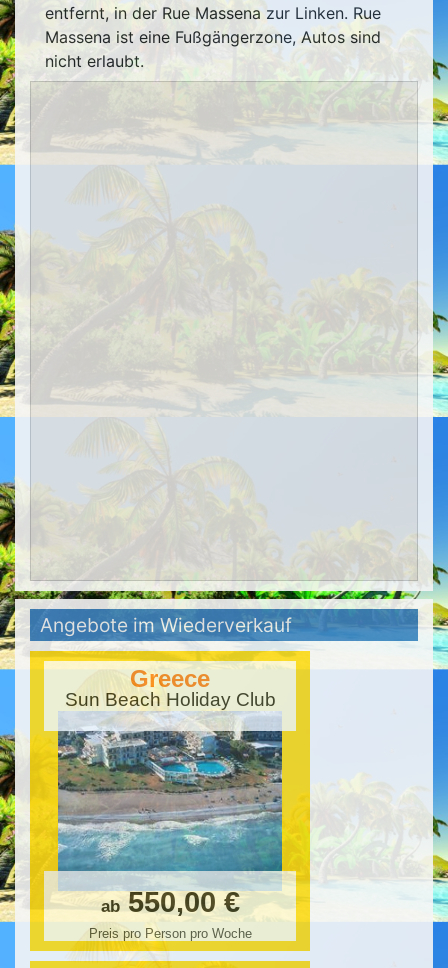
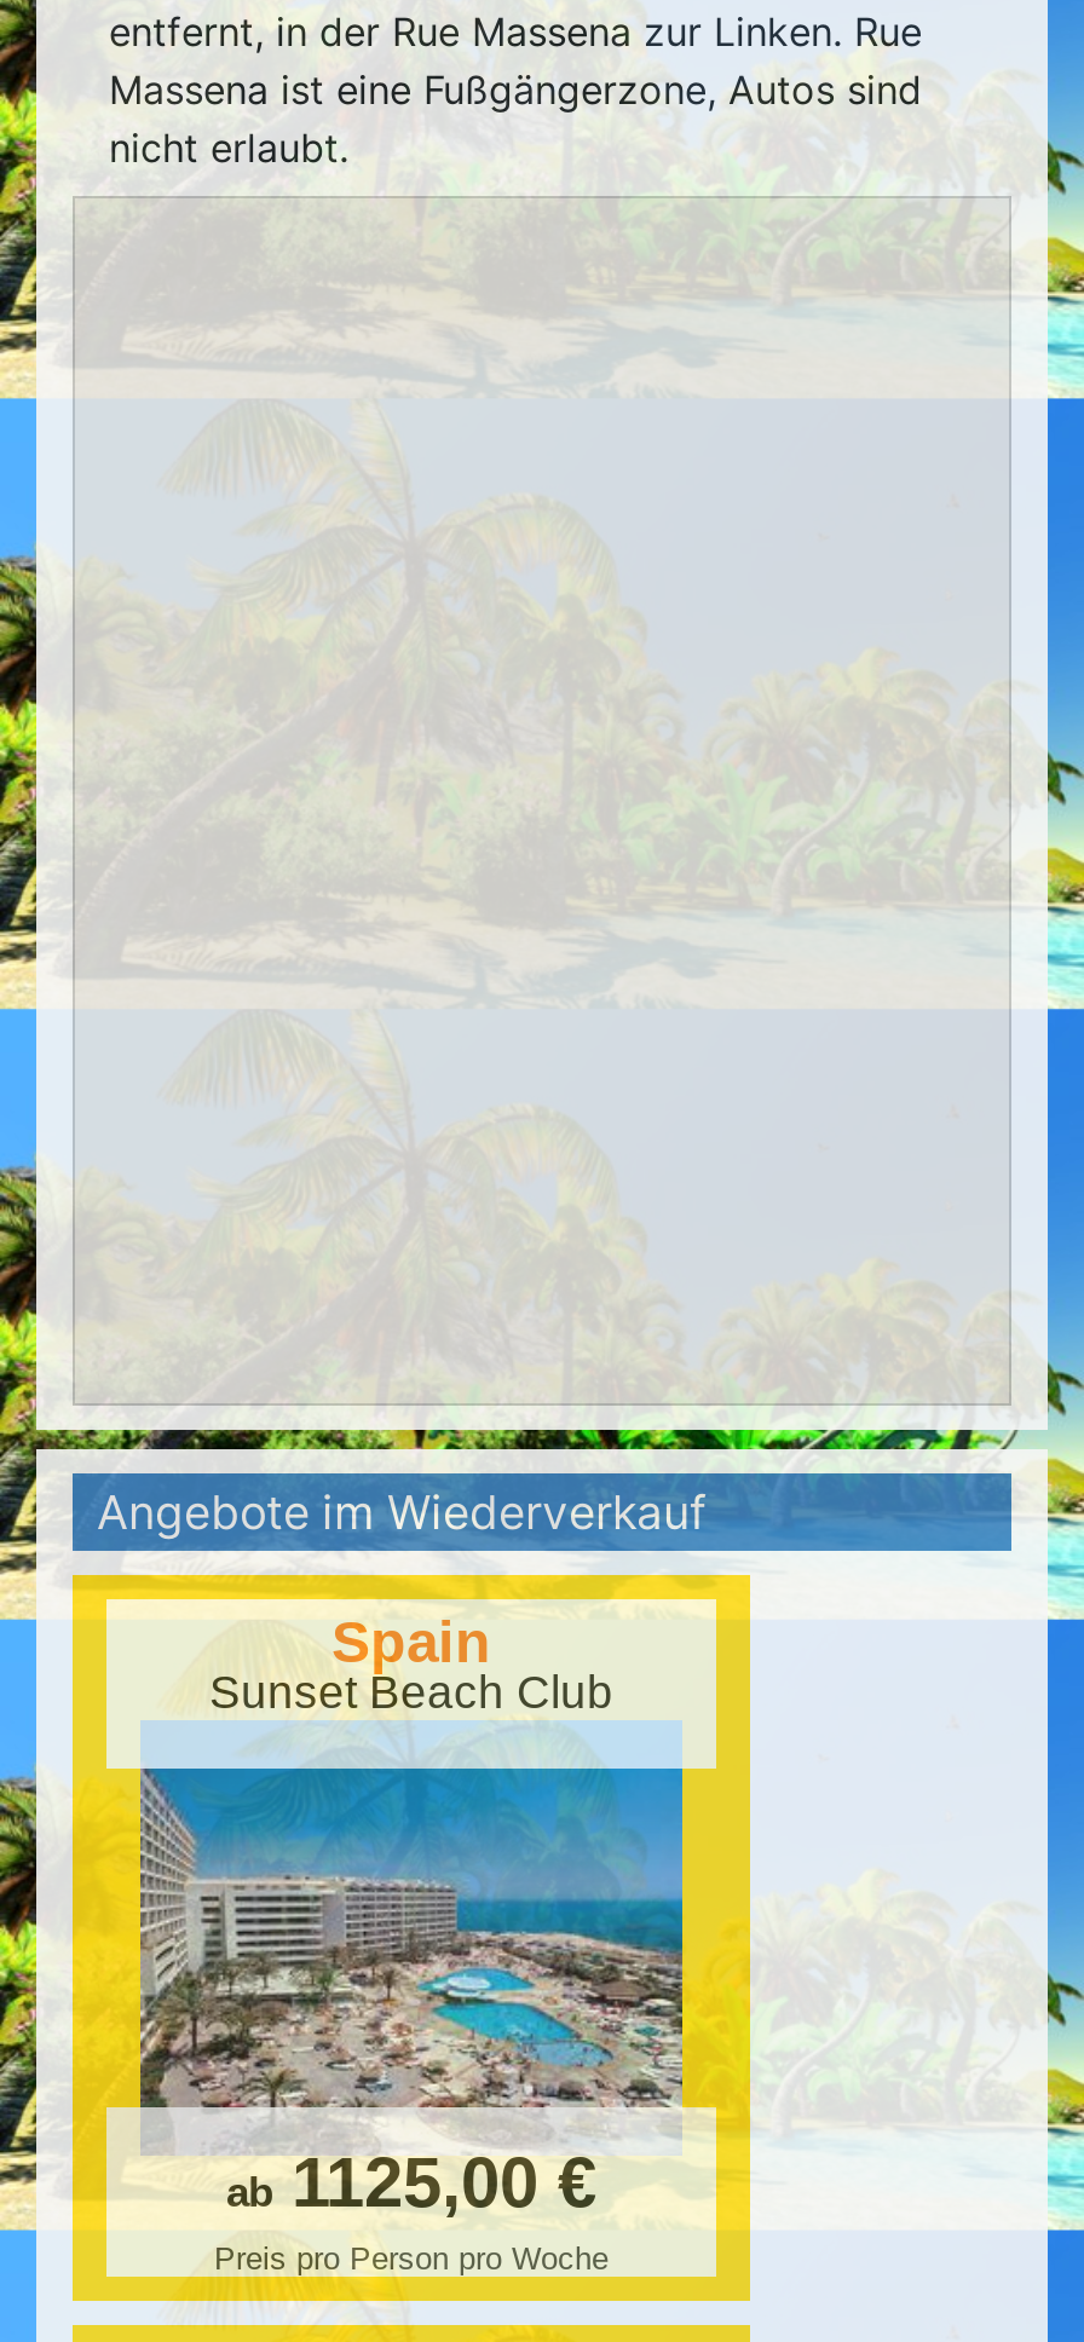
[64,665,275,710] Greece | Sun Beach Holiday Club -> [209,1609,613,1718] Spain | Sunset Beach Club
[57,718,283,918] [image] | ab 550,00 € -> [138,1737,685,2221] [image] | ab 1125,00 €

